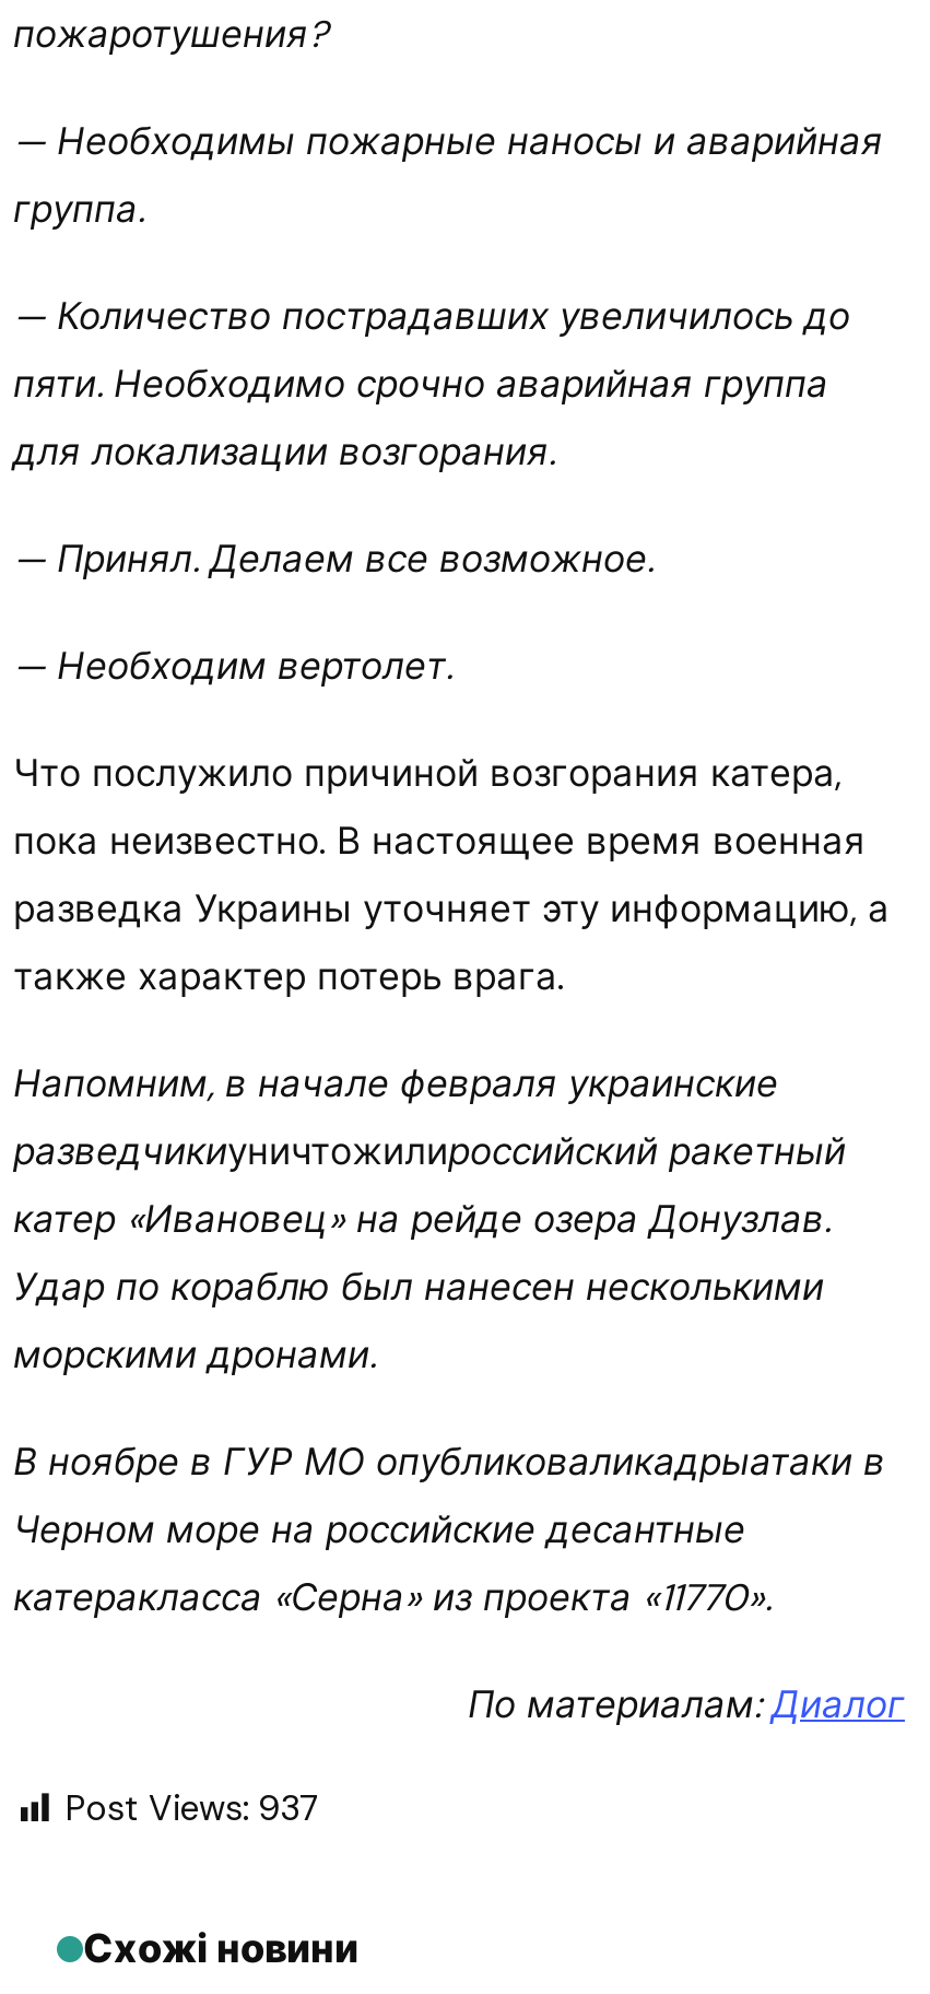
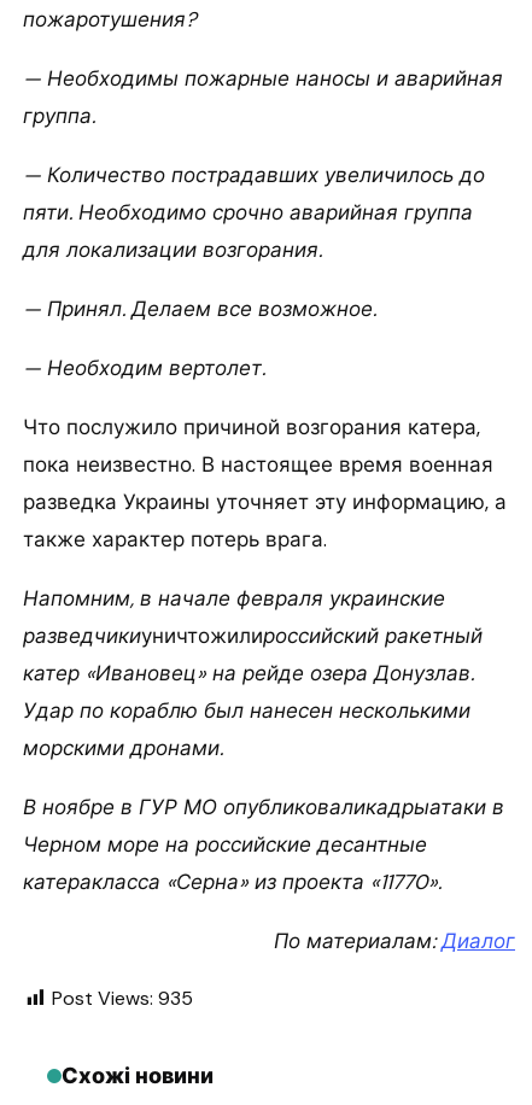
[66,1785,321,1831] Post Views: 937 -> [52,986,193,1011] Post Views: 935

